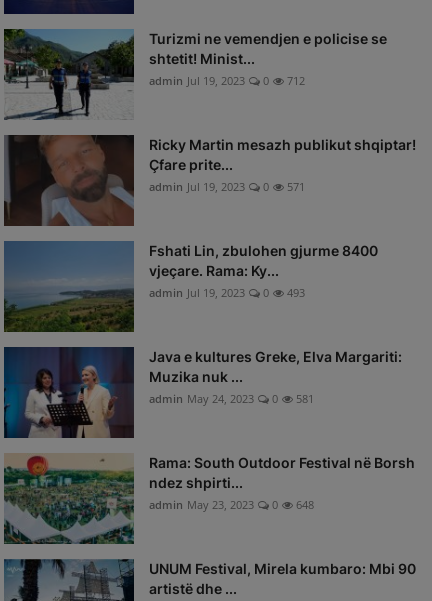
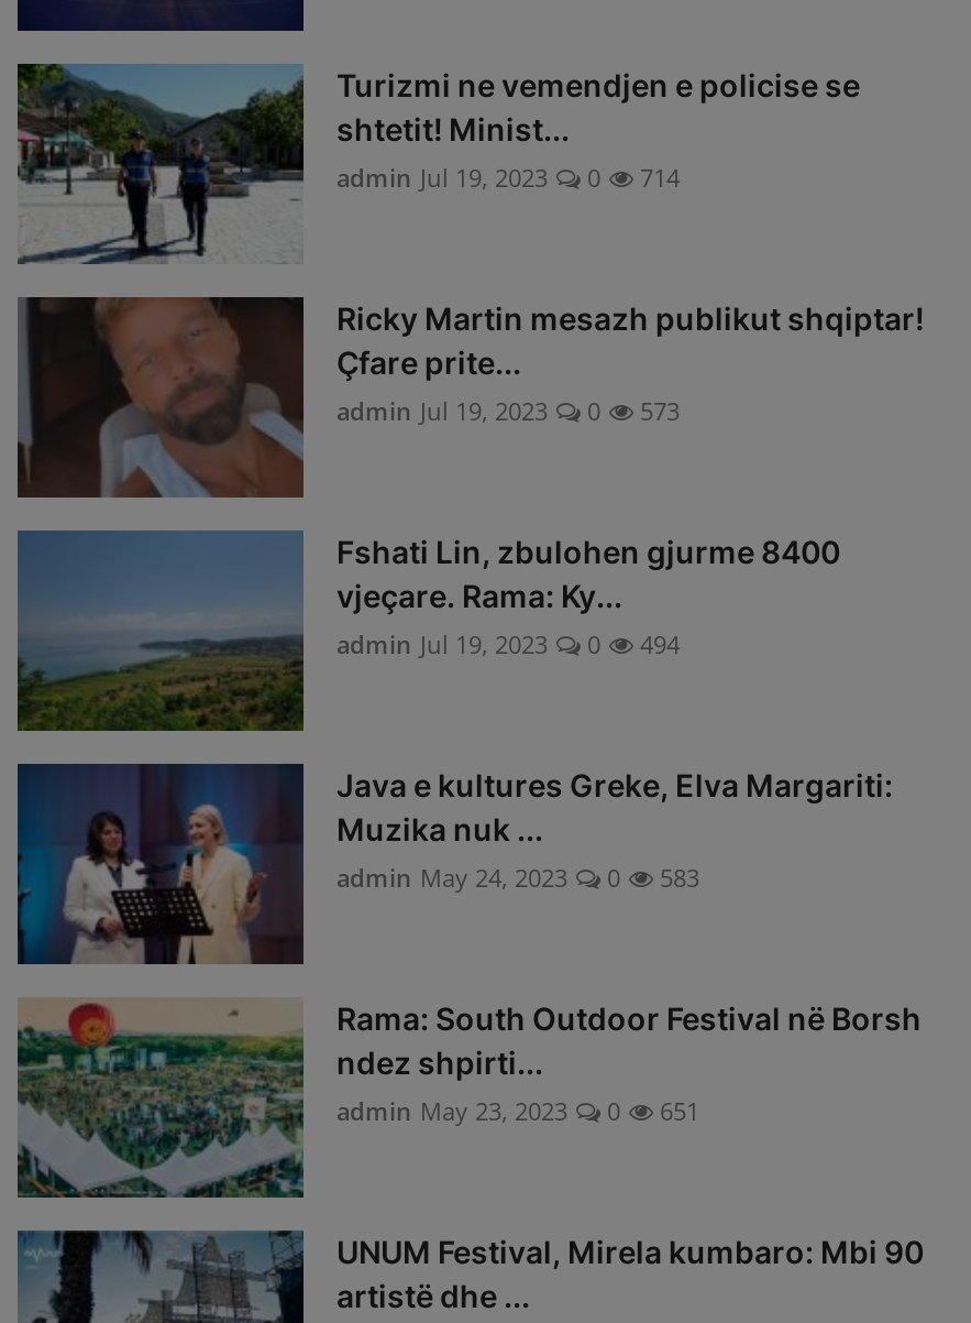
[149,72,305,87] admin Jul 19, 2023 0 712 -> [336,160,680,193] admin Jul 19, 2023 0 714
[149,178,305,193] admin Jul 19, 2023 0 571 -> [336,393,680,426] admin Jul 19, 2023 0 573
[149,284,305,299] admin Jul 19, 2023 0 493 -> [336,626,680,659] admin Jul 19, 2023 0 494
[149,390,314,405] admin May 24, 2023 0 581 -> [336,860,699,893] admin May 24, 2023 0 583
[149,496,314,511] admin May 23, 2023 0 648 -> [336,1093,699,1126] admin May 23, 2023 0 651

